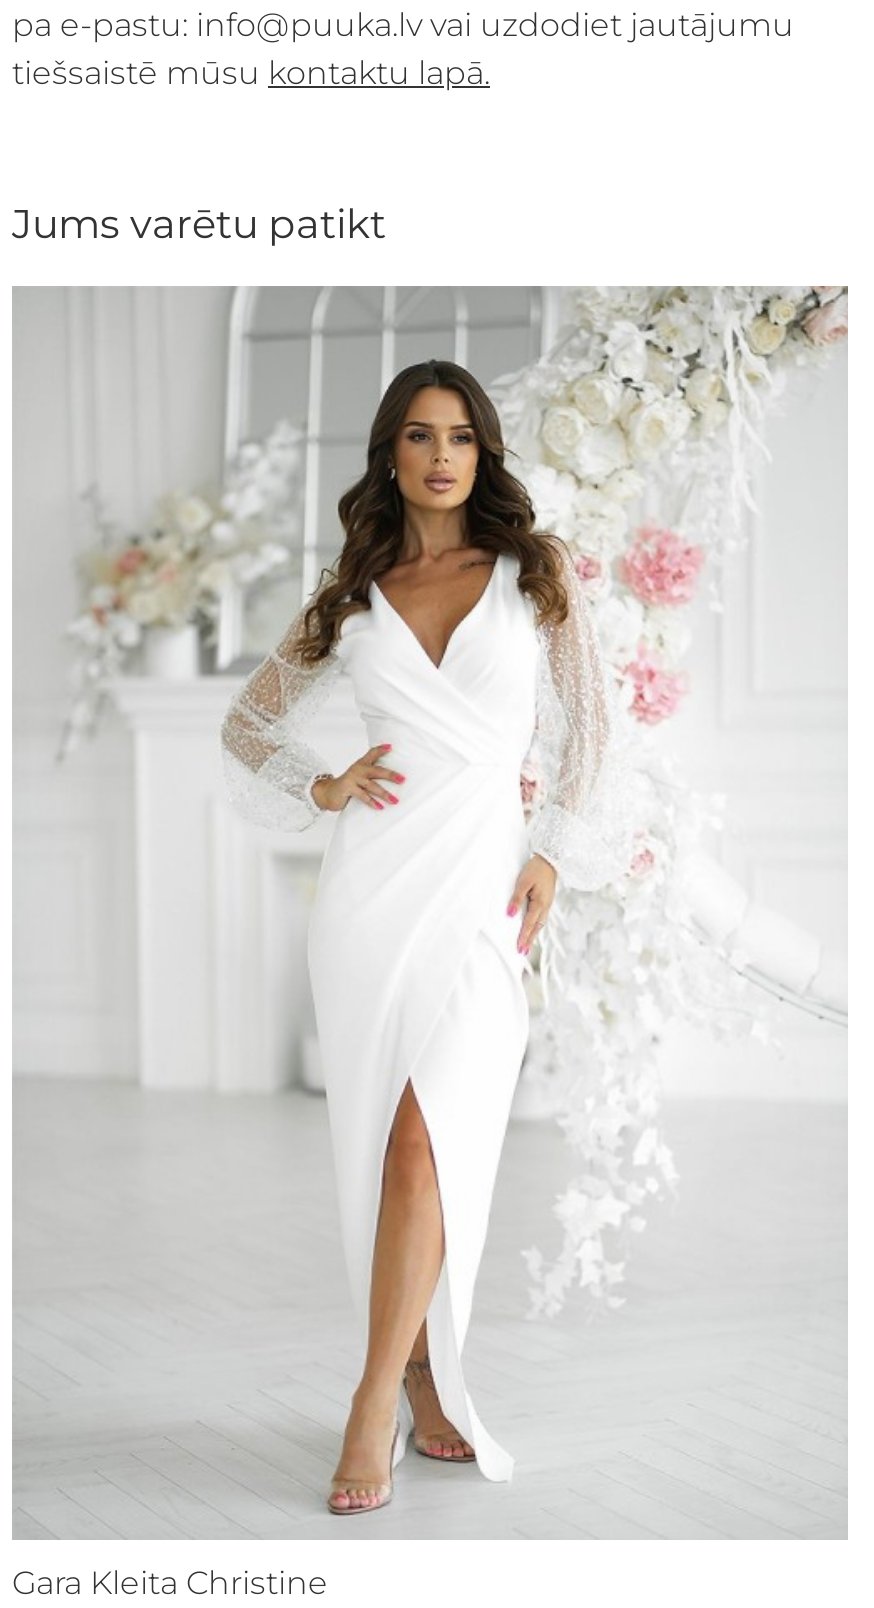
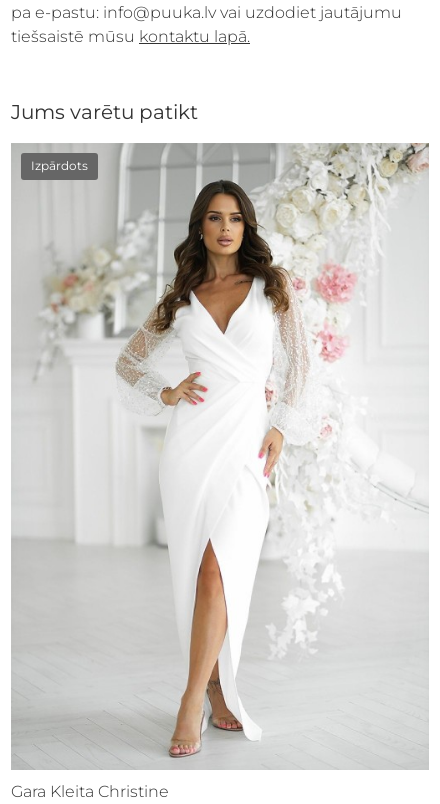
none -> [31,158,88,173] Izpārdots

